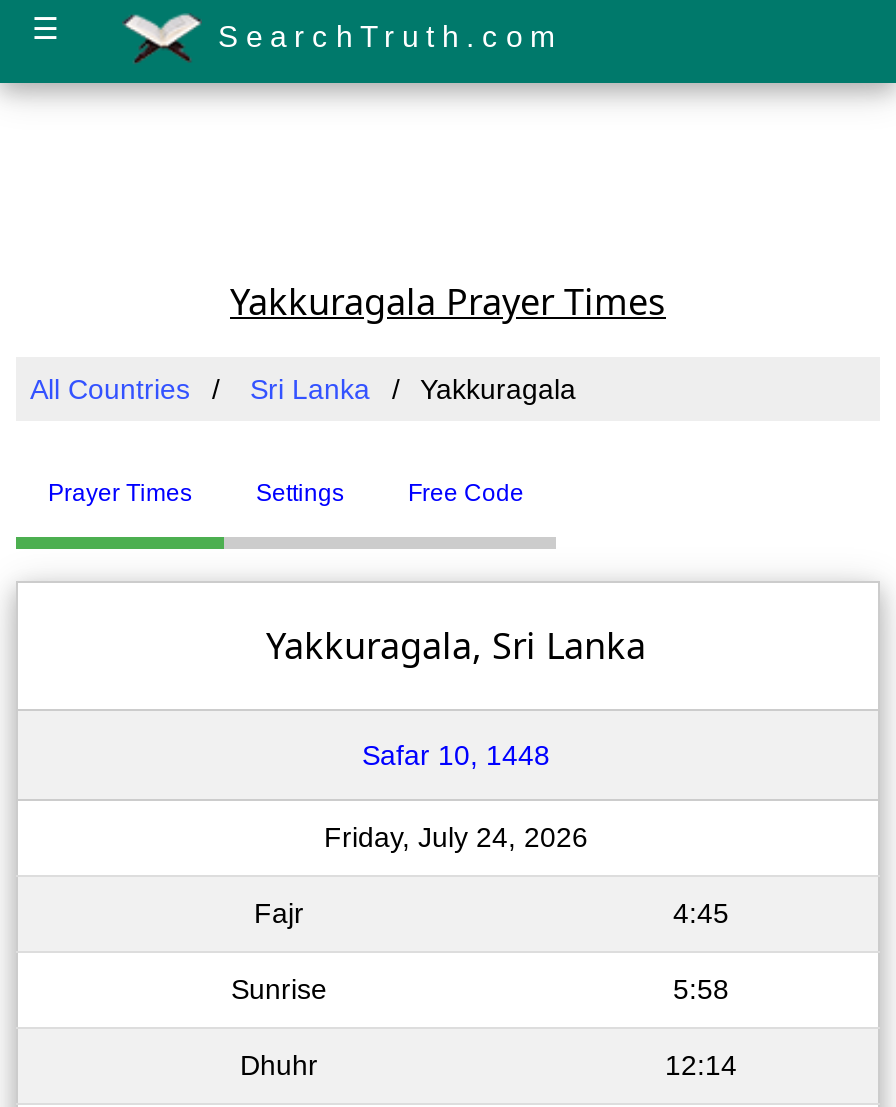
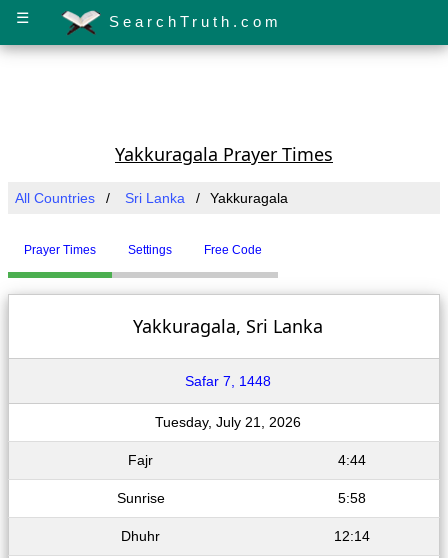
[362,739,550,771] Safar 10, 1448 -> [185,373,271,389] Safar 7, 1448
[324,821,588,853] Friday, July 24, 2026 -> [155,414,301,430] Tuesday, July 21, 2026
[673,897,729,929] 4:45 -> [337,452,365,468] 4:44

